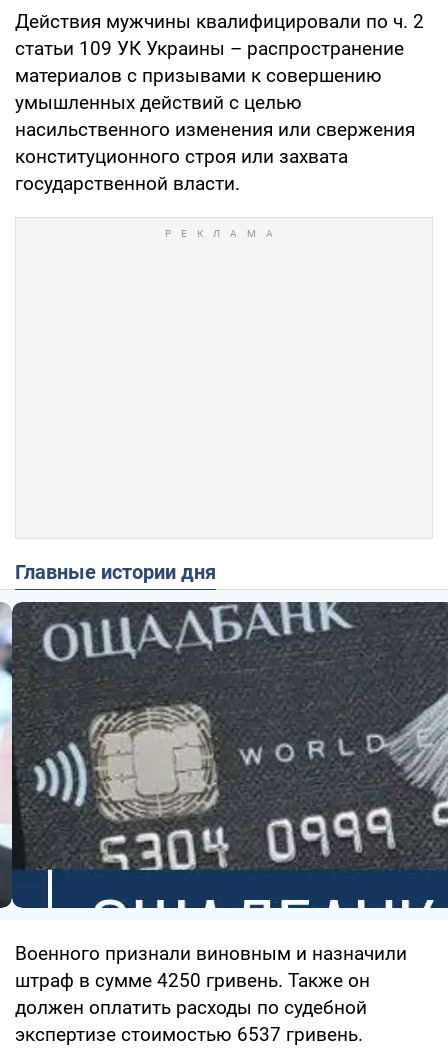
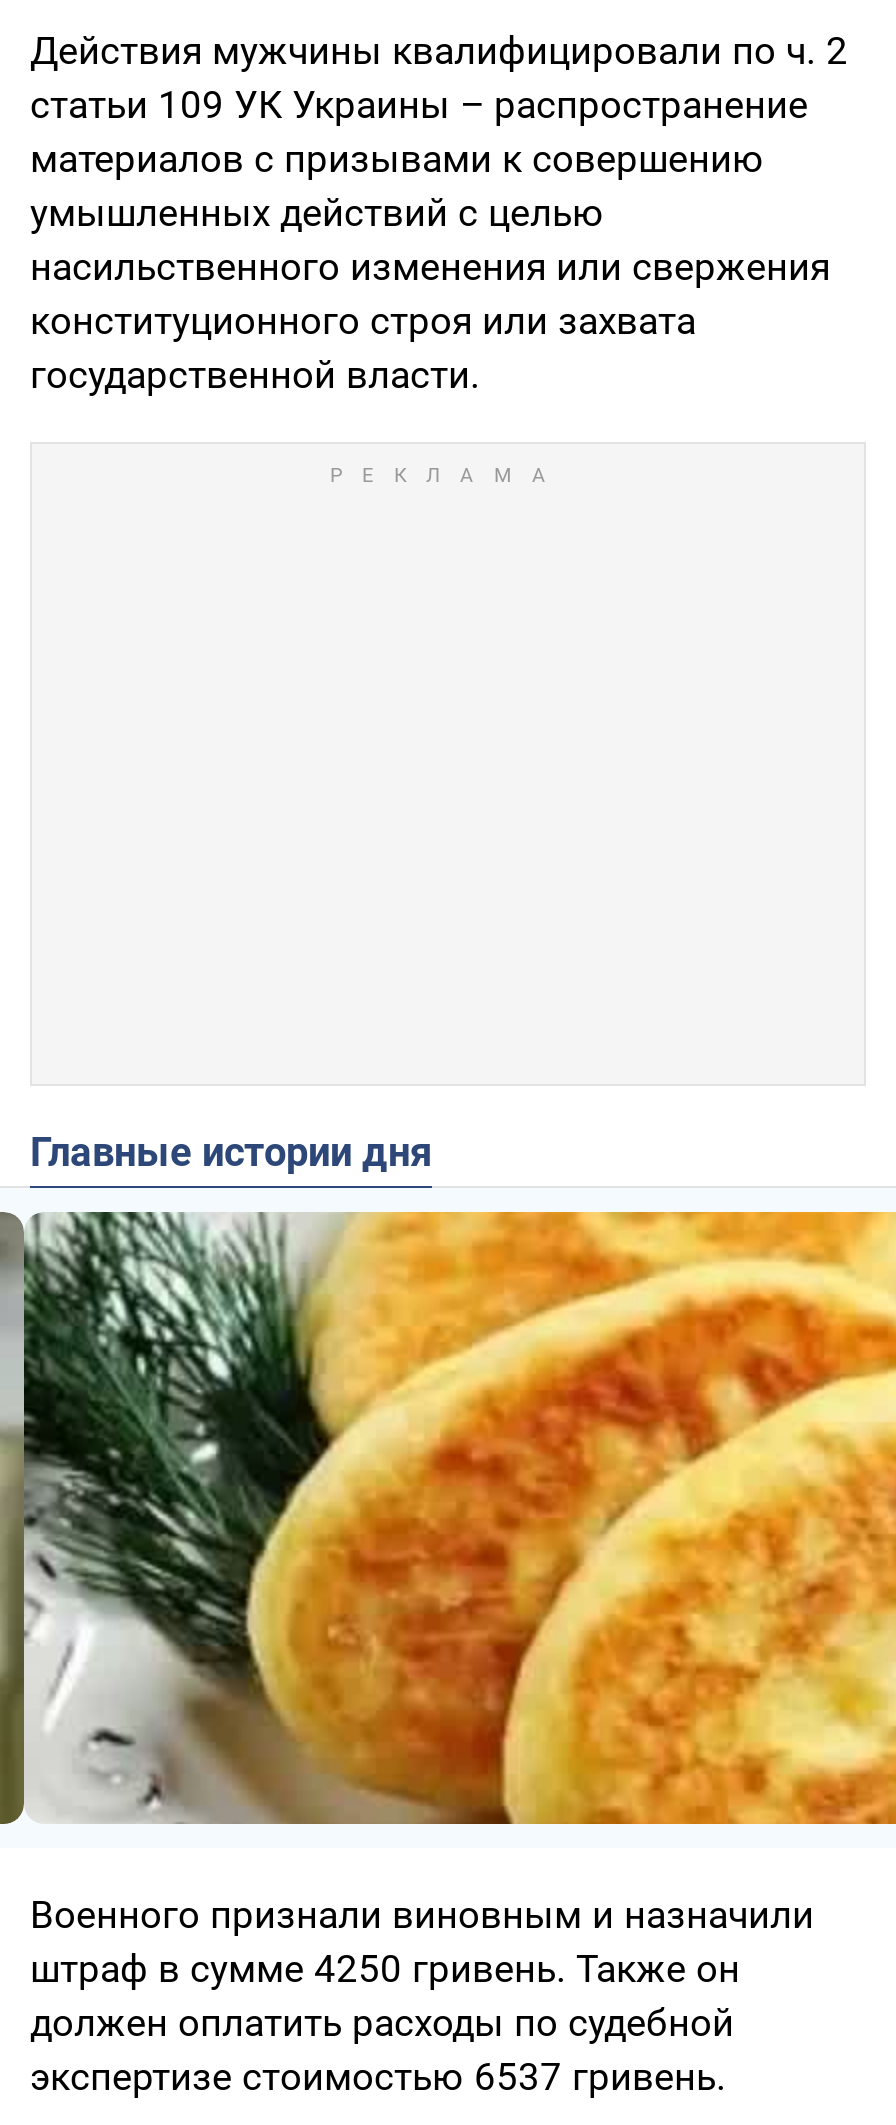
[3,601,445,909] [image] -> [6,1210,890,1826] [image]

